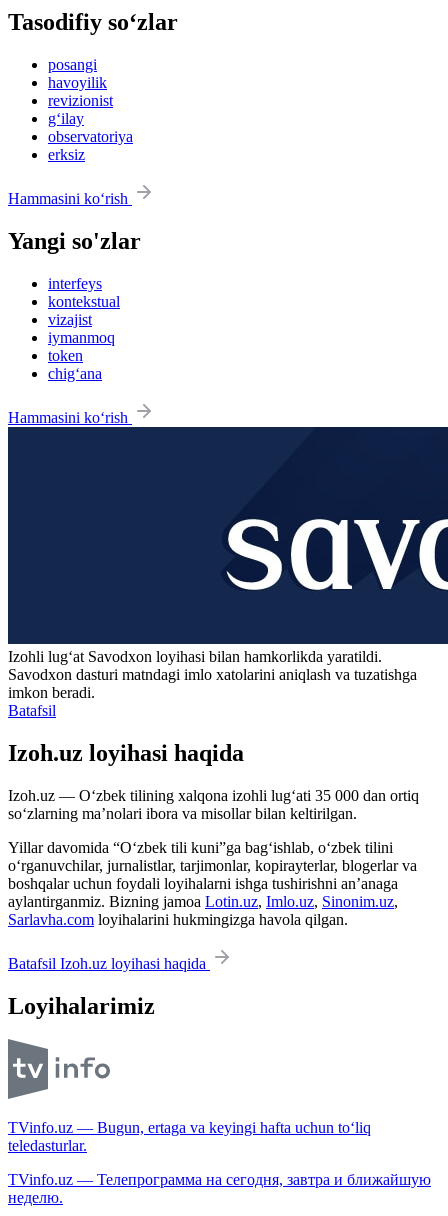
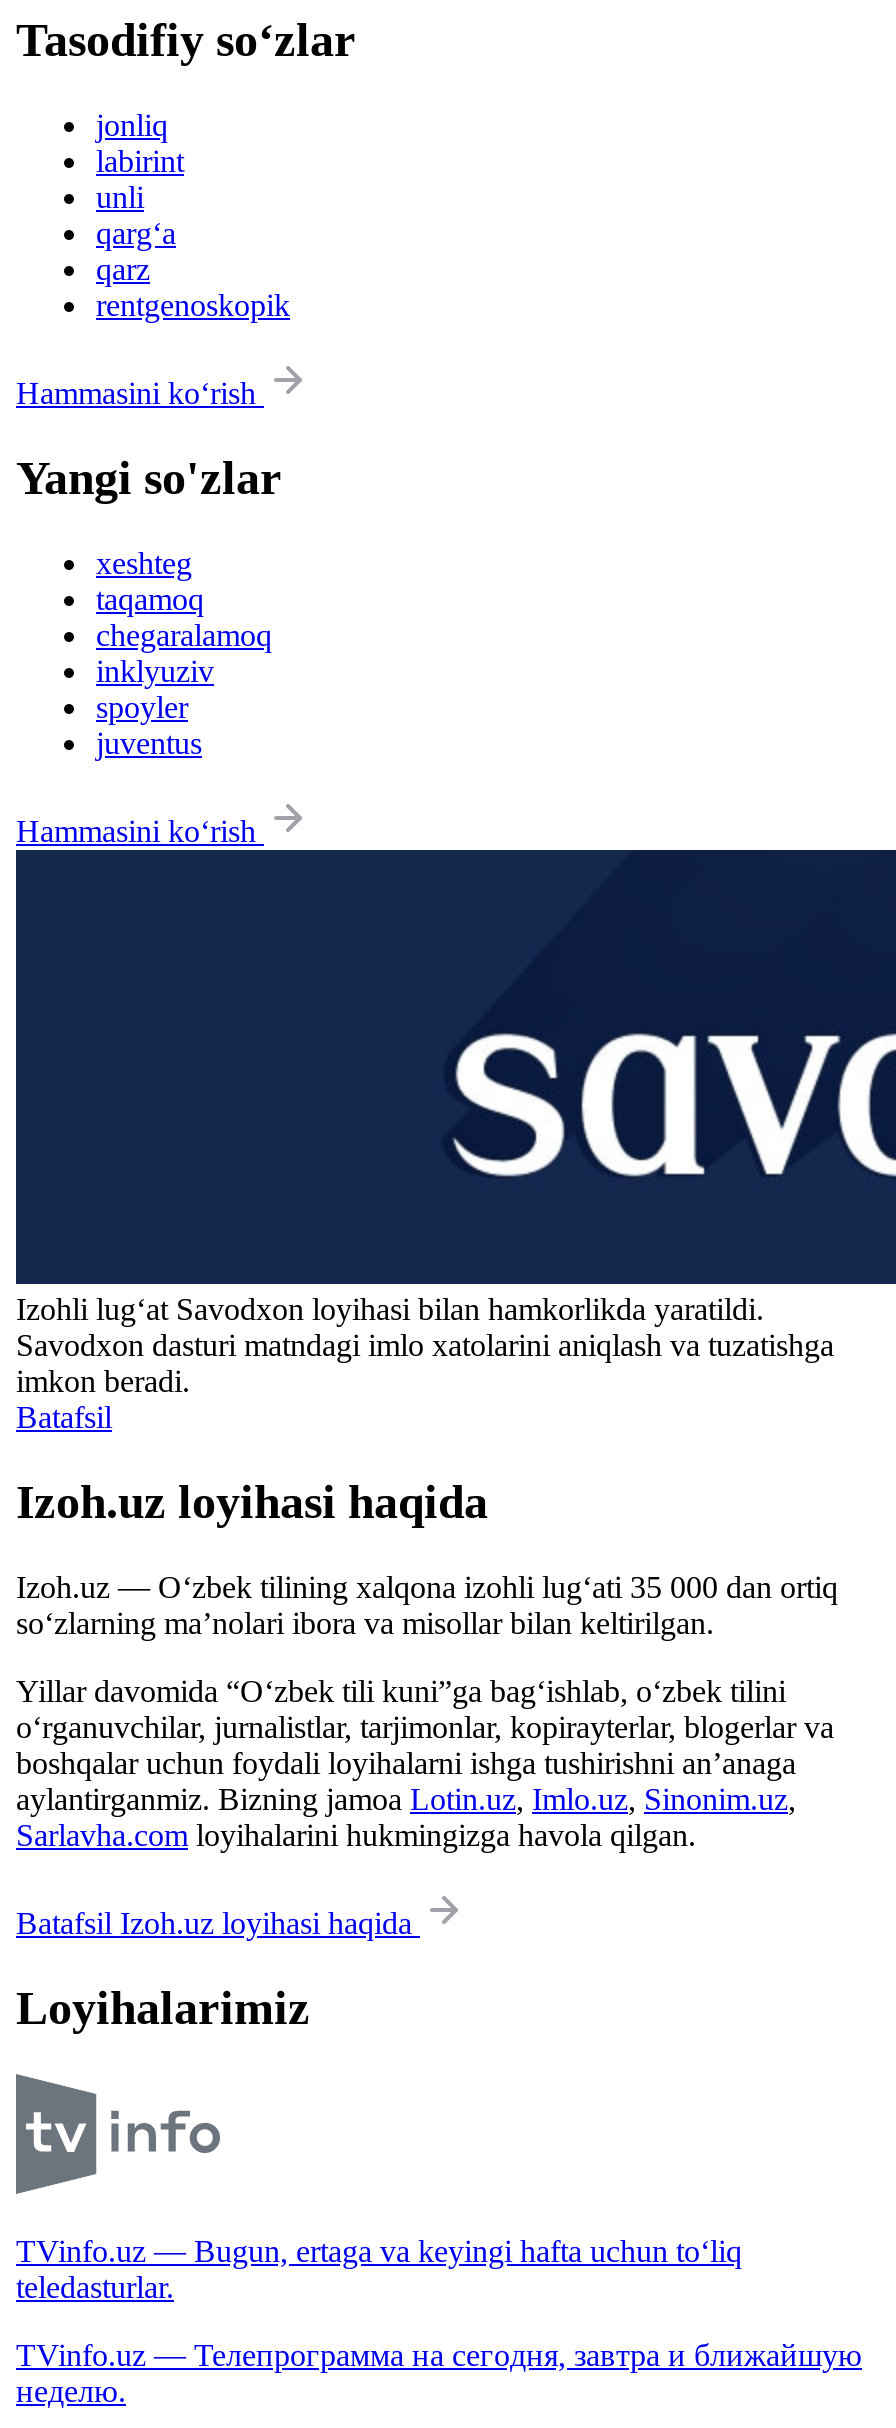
[48,56,133,163] posangi | havoyilik | revizionist | g‘ilay | observatoriya | erksiz -> [96,108,290,322] jonliq | labirint | unli | qarg‘a | qarz | rentgenoskopik
[48,275,120,382] interfeys | kontekstual | vizajist | iymanmoq | token | chig‘ana -> [96,546,272,760] xeshteg | taqamoq | chegaralamoq | inklyuziv | spoyler | juventus

